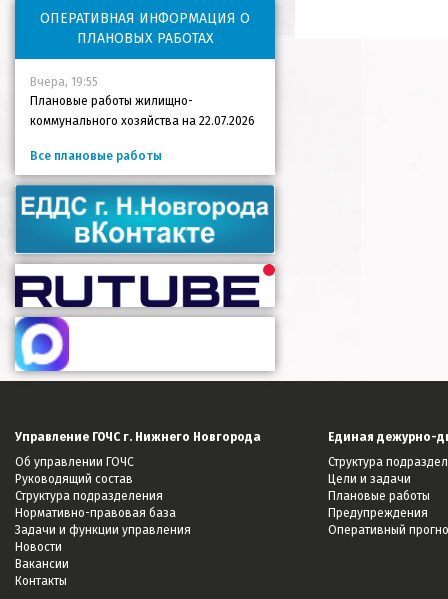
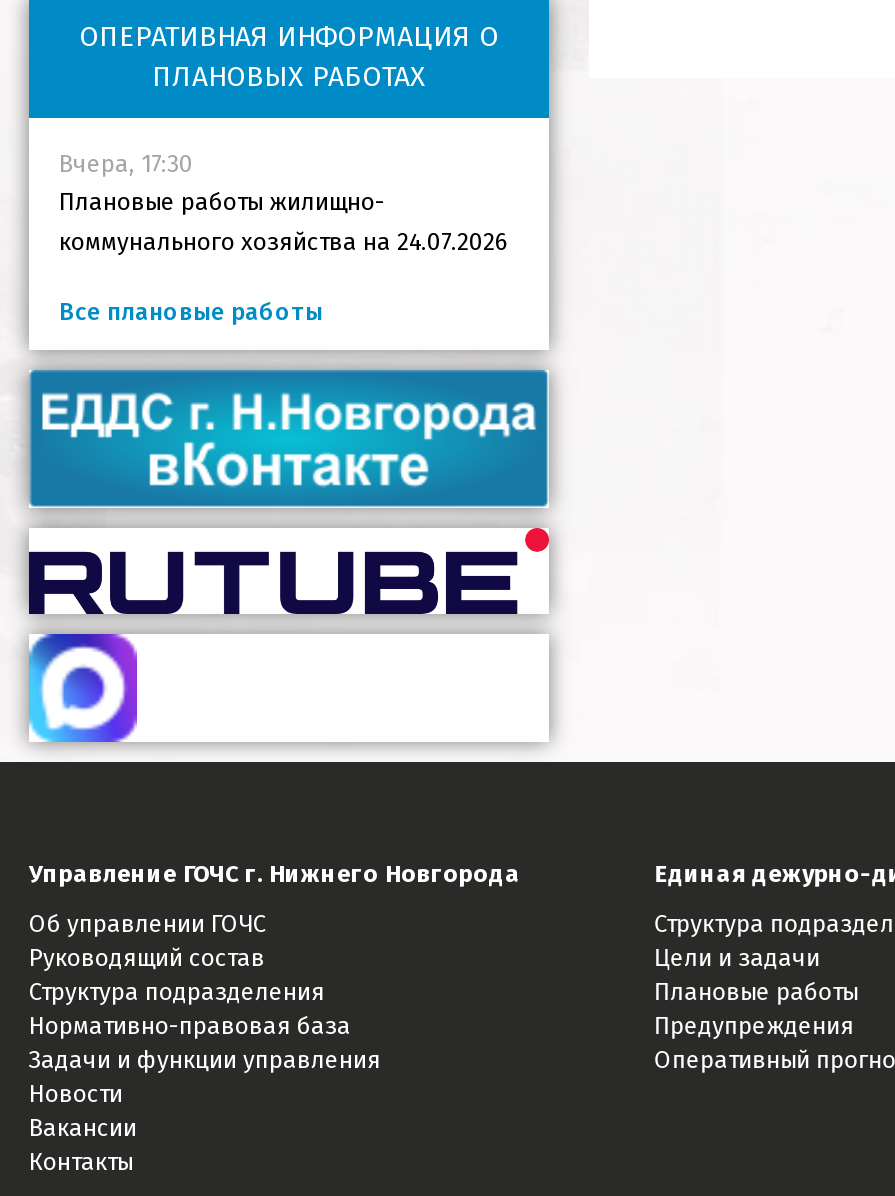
[30,75,98,89] Вчера, 19:55 -> [59,150,193,178] Вчера, 17:30
[30,114,255,128] коммунального хозяйства на 22.07.2026 -> [59,228,509,256] коммунального хозяйства на 24.07.2026

